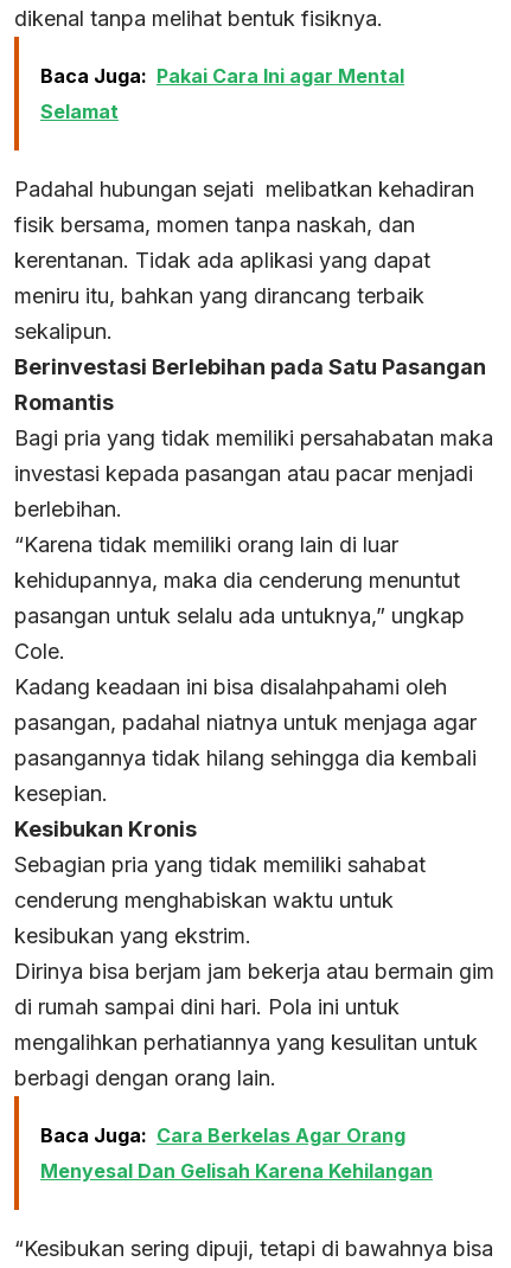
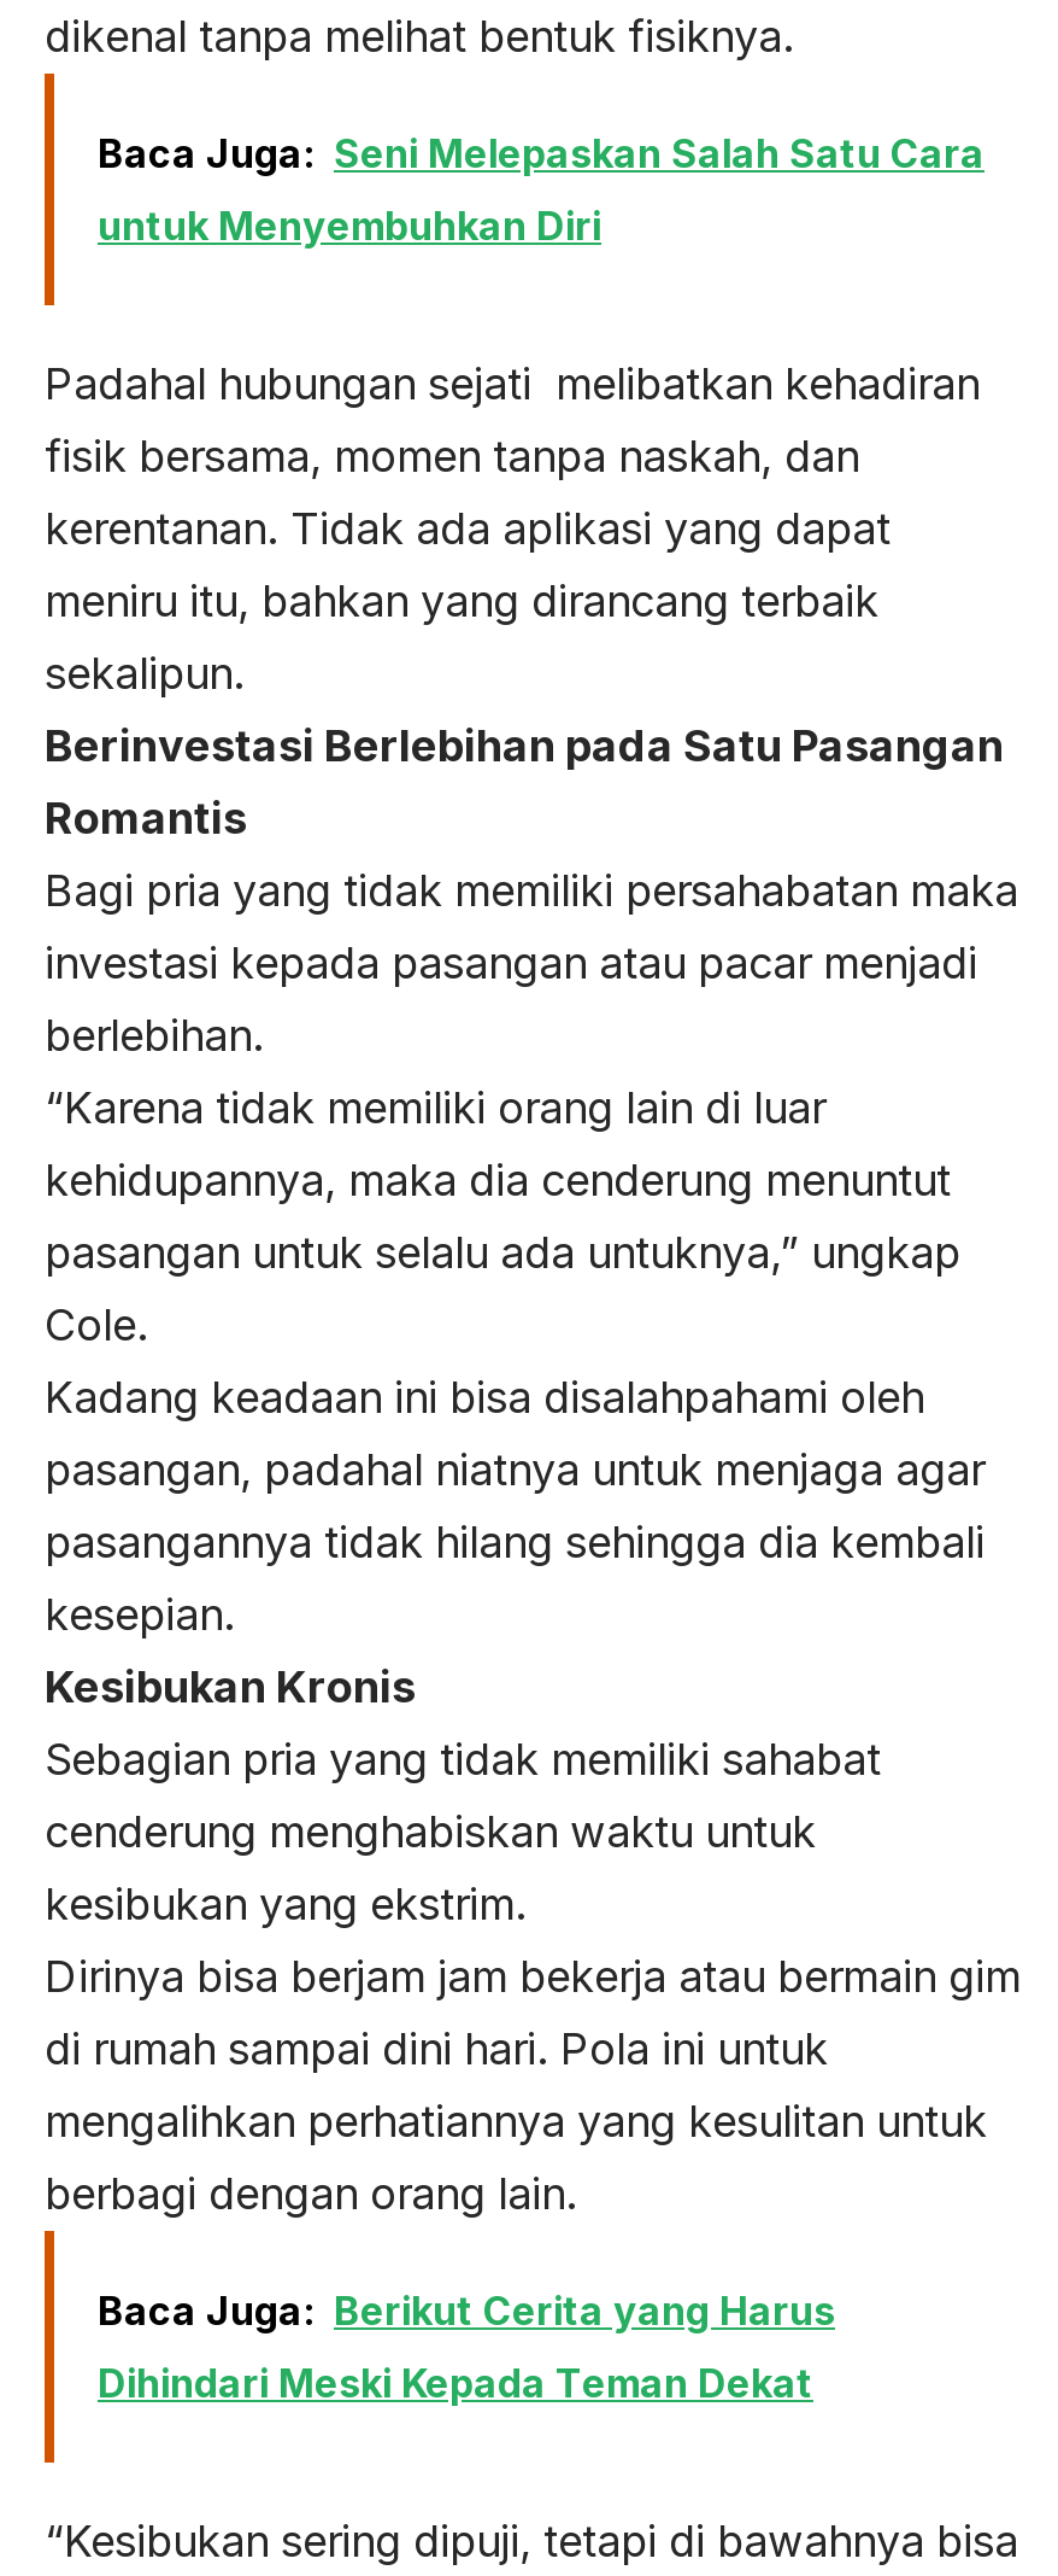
[40,64,404,87] Baca Juga: Pakai Cara Ini agar Mental -> [98,129,984,177] Baca Juga: Seni Melepaskan Salah Satu Cara
[40,99,119,123] Selamat -> [98,201,601,249] untuk Menyembuhkan Diri
[40,1123,405,1147] Baca Juga: Cara Berkelas Agar Orang -> [98,2286,835,2334] Baca Juga: Berikut Cerita yang Harus
[40,1159,433,1182] Menyesal Dan Gelisah Karena Kehilangan -> [98,2358,813,2407] Dihindari Meski Kepada Teman Dekat

